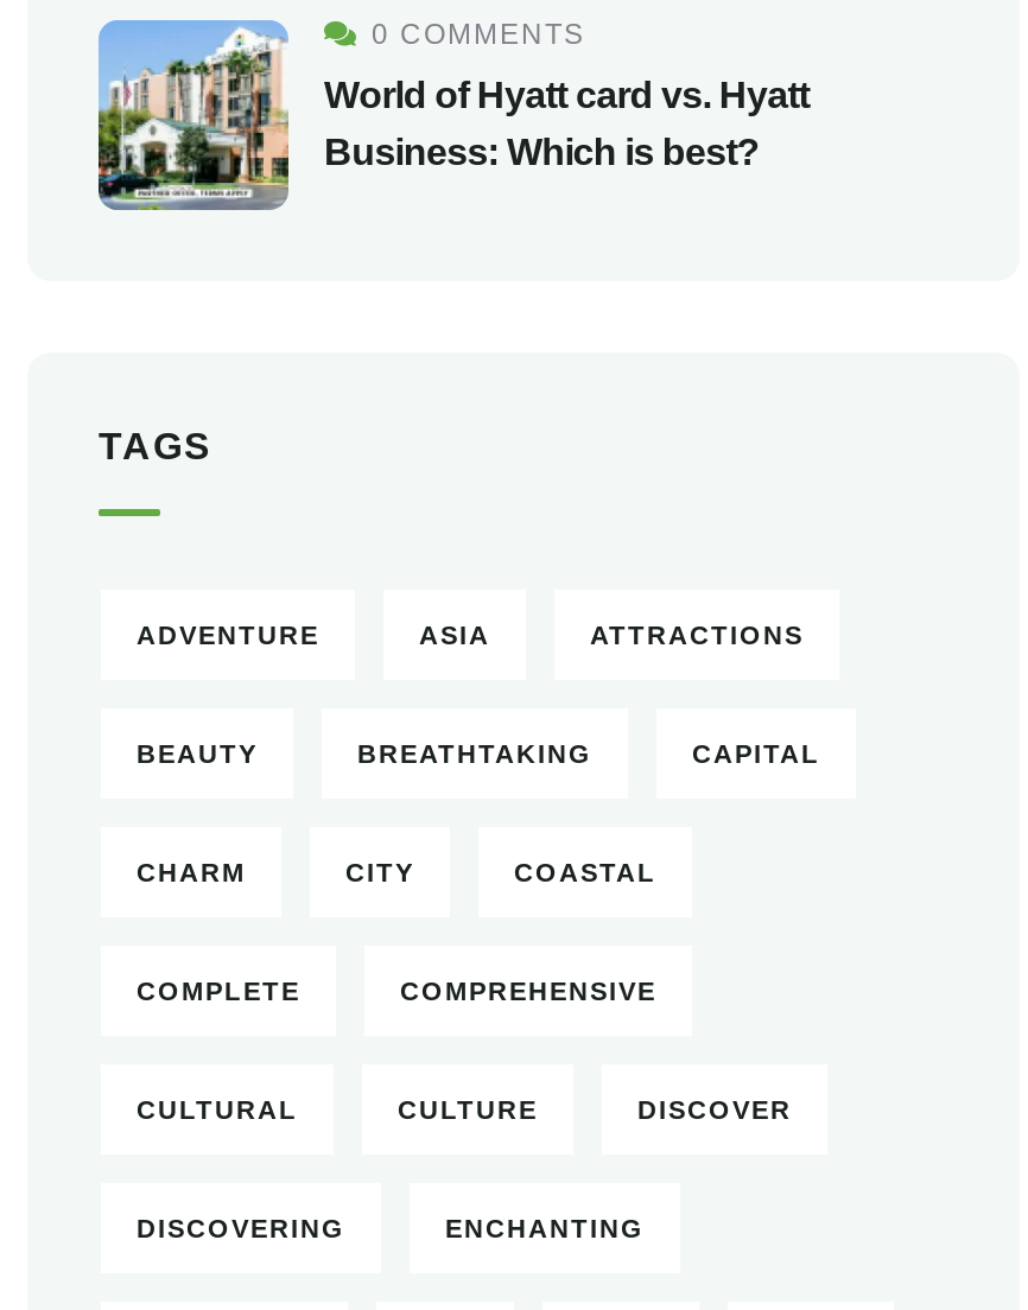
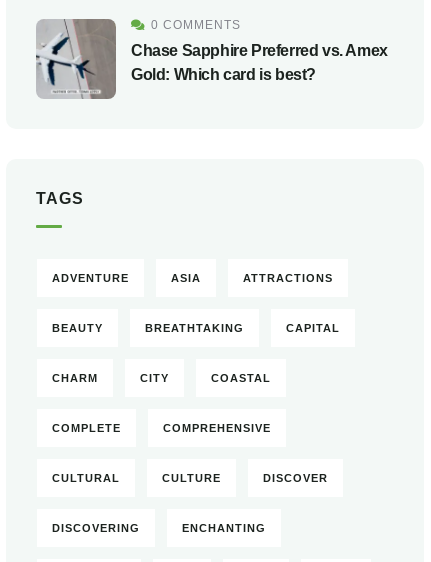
[96,18,809,212] [image] | World of Hyatt card vs. Hyatt | Business: Which is best? -> [36,18,388,100] [image] | Chase Sapphire Preferred vs. Amex | Gold: Which card is best?

